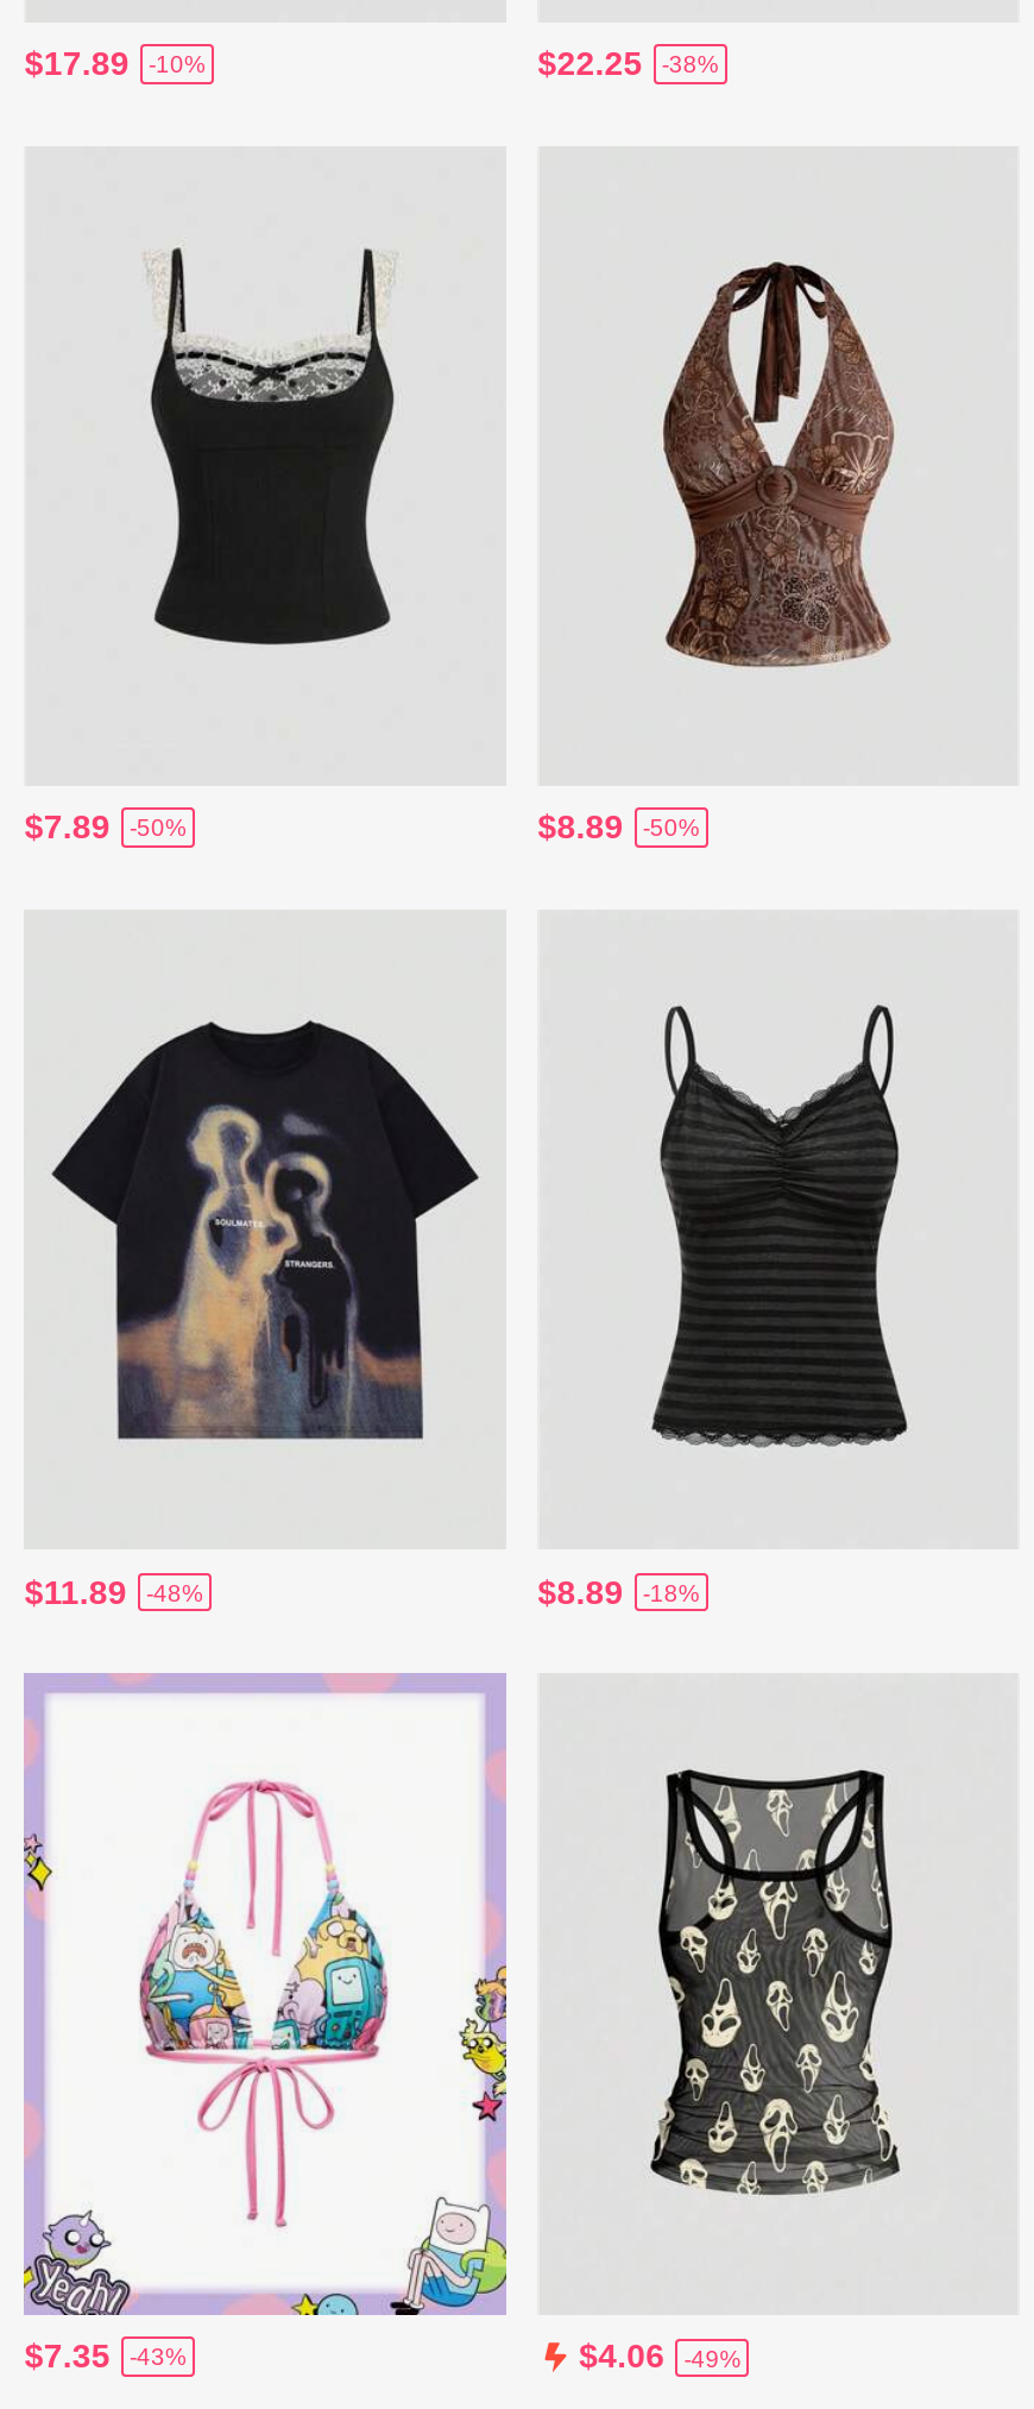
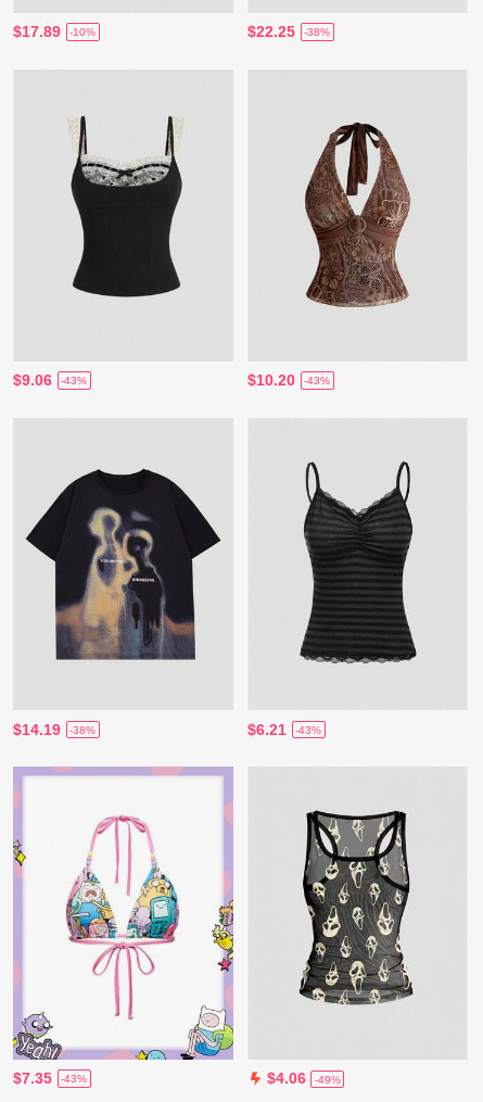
[24,808,110,846] $7.89 -> [13,372,52,389] $9.06
[130,815,187,842] -50% -> [61,375,87,387] -43%
[538,808,623,846] $8.89 -> [248,372,295,389] $10.20
[643,815,700,842] -50% -> [304,375,330,387] -43%
[24,1572,127,1610] $11.89 -> [13,720,61,738] $14.19
[146,1580,203,1606] -48% -> [70,724,96,736] -38%
[538,1572,623,1610] $8.89 -> [248,720,287,738] $6.21
[643,1580,700,1606] -18% -> [296,724,322,736] -43%

